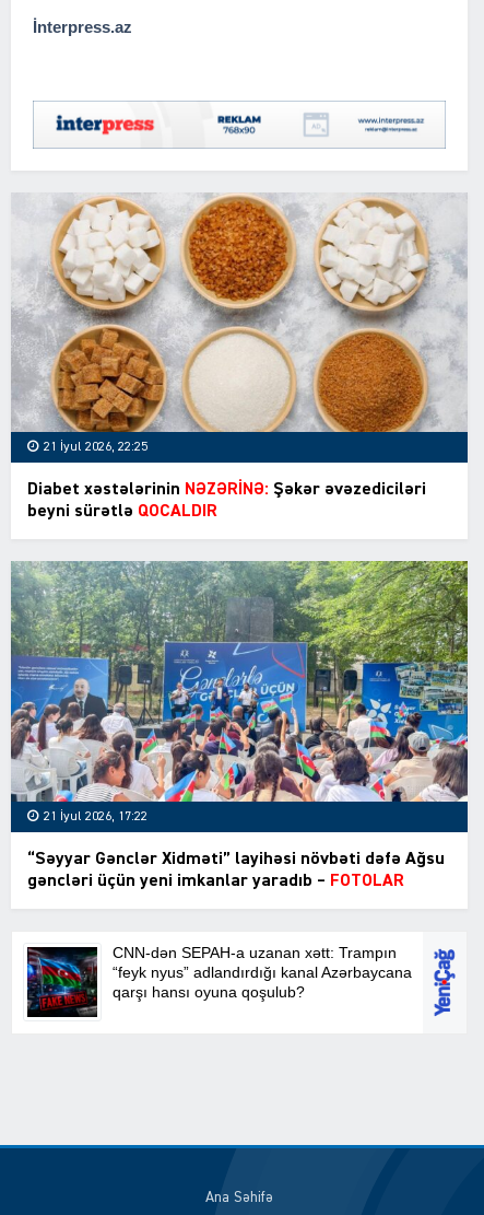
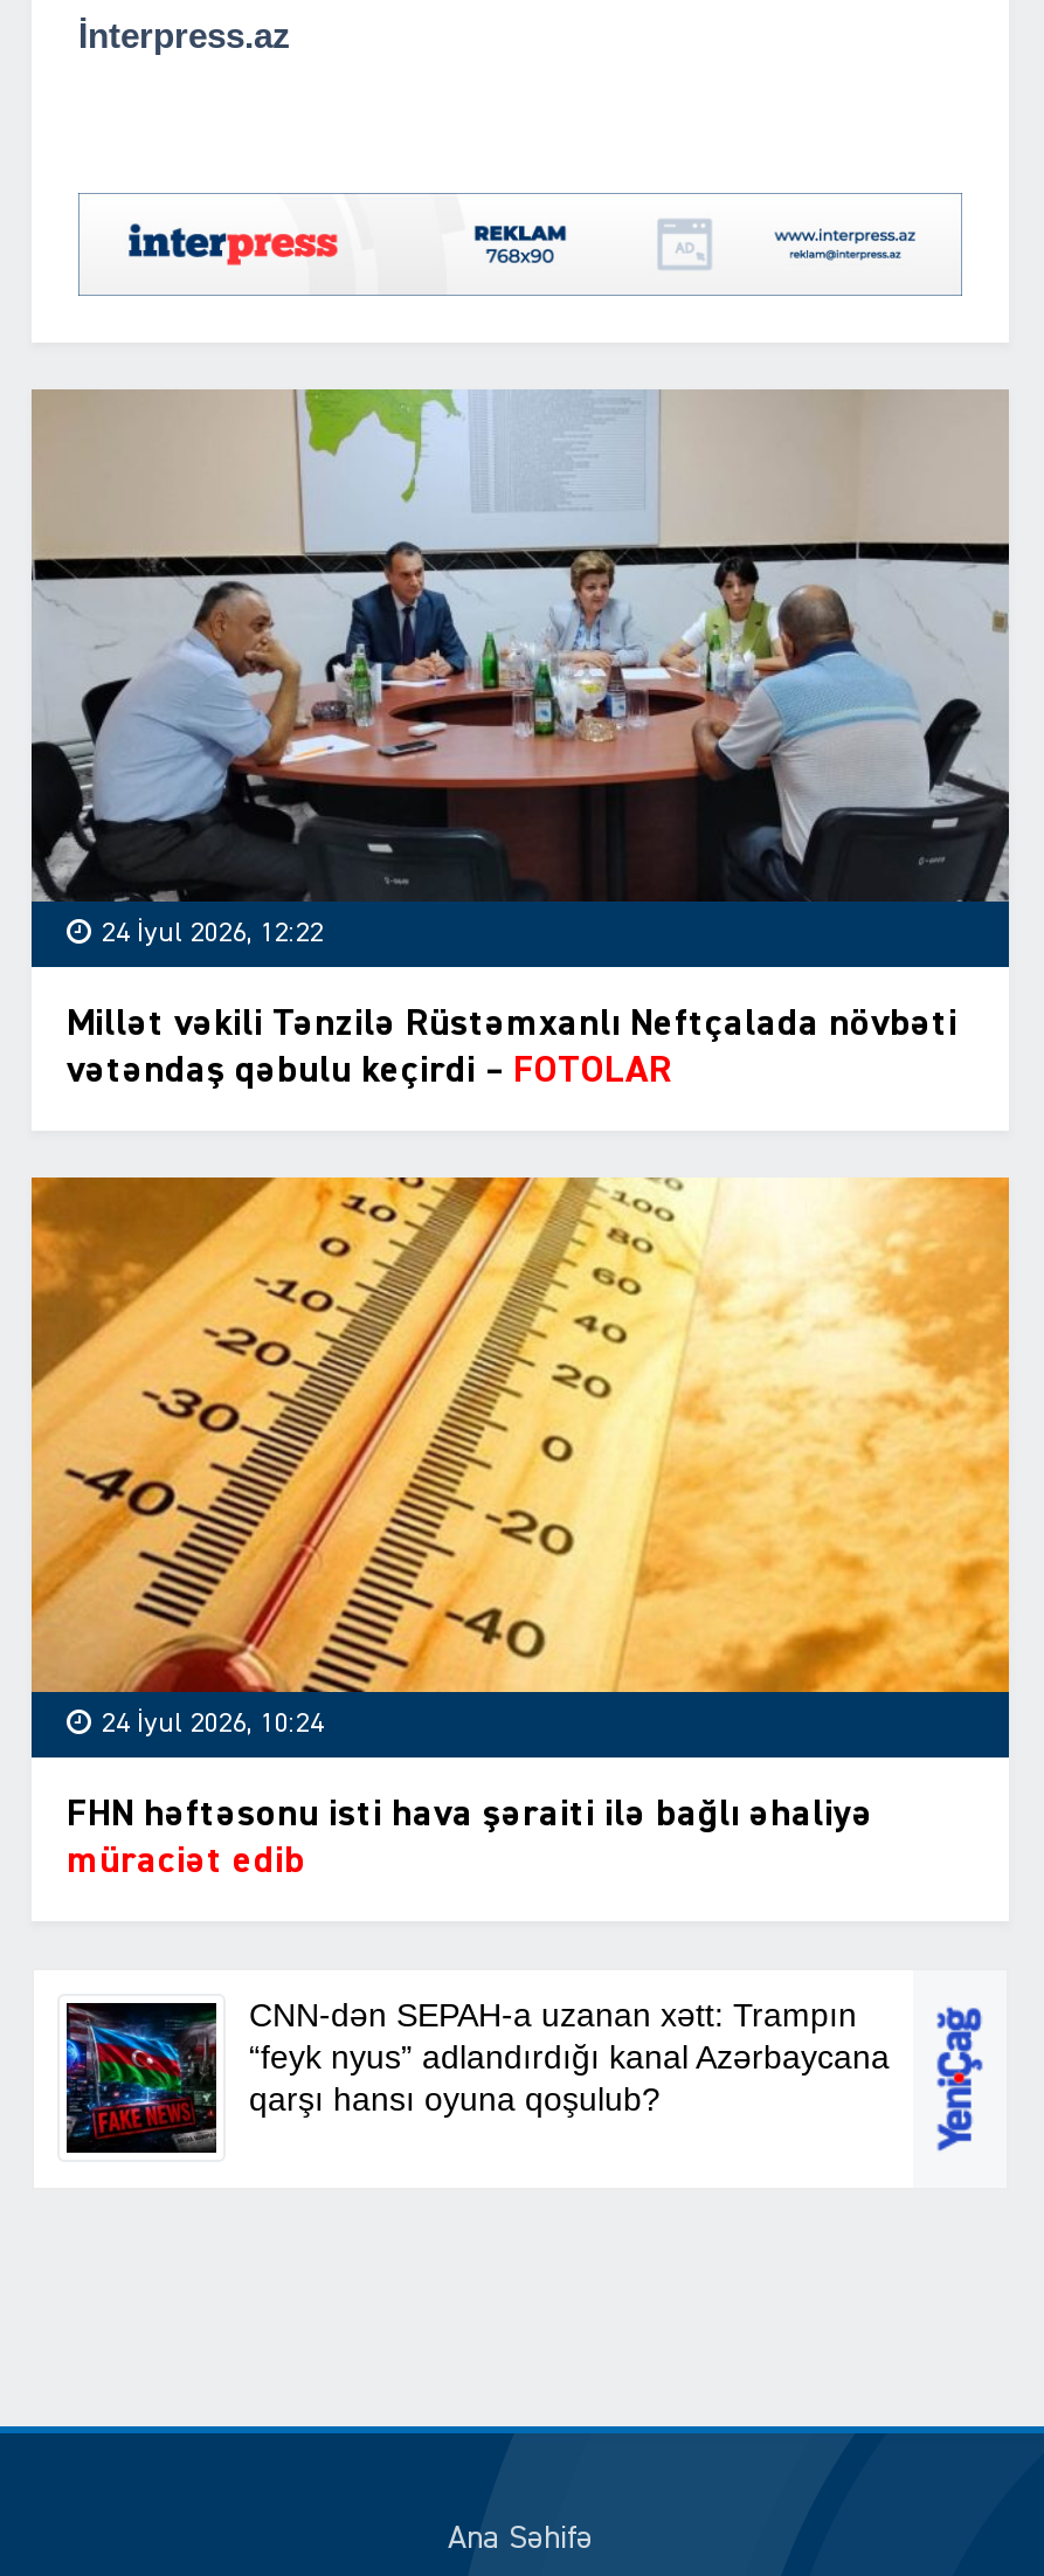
[11,192,468,454] [image] | 21 İyul 2026, 22:25 -> [29,387,1011,949] [image] | 24 İyul 2026, 12:22
[27,482,426,521] Diabet xəstələrinin NƏZƏRİNƏ: Şəkər əvəzediciləri | beyni sürətlə QOCALDIR -> [67,1007,957,1092] Millət vəkili Tənzilə Rüstəmxanlı Neftçalada növbəti | vətəndaş qəbulu keçirdi – FOTOLAR
[10,560,469,823] [image] | 21 İyul 2026, 17:22 -> [29,1175,1011,1738] [image] | 24 İyul 2026, 10:24
[27,851,445,890] “Səyyar Gənclər Xidməti” layihəsi növbəti dəfə Ağsu | gəncləri üçün yeni imkanlar yaradıb – FOTOLAR -> [67,1797,873,1881] FHN həftəsonu isti hava şəraiti ilə bağlı əhaliyə | müraciət edib

